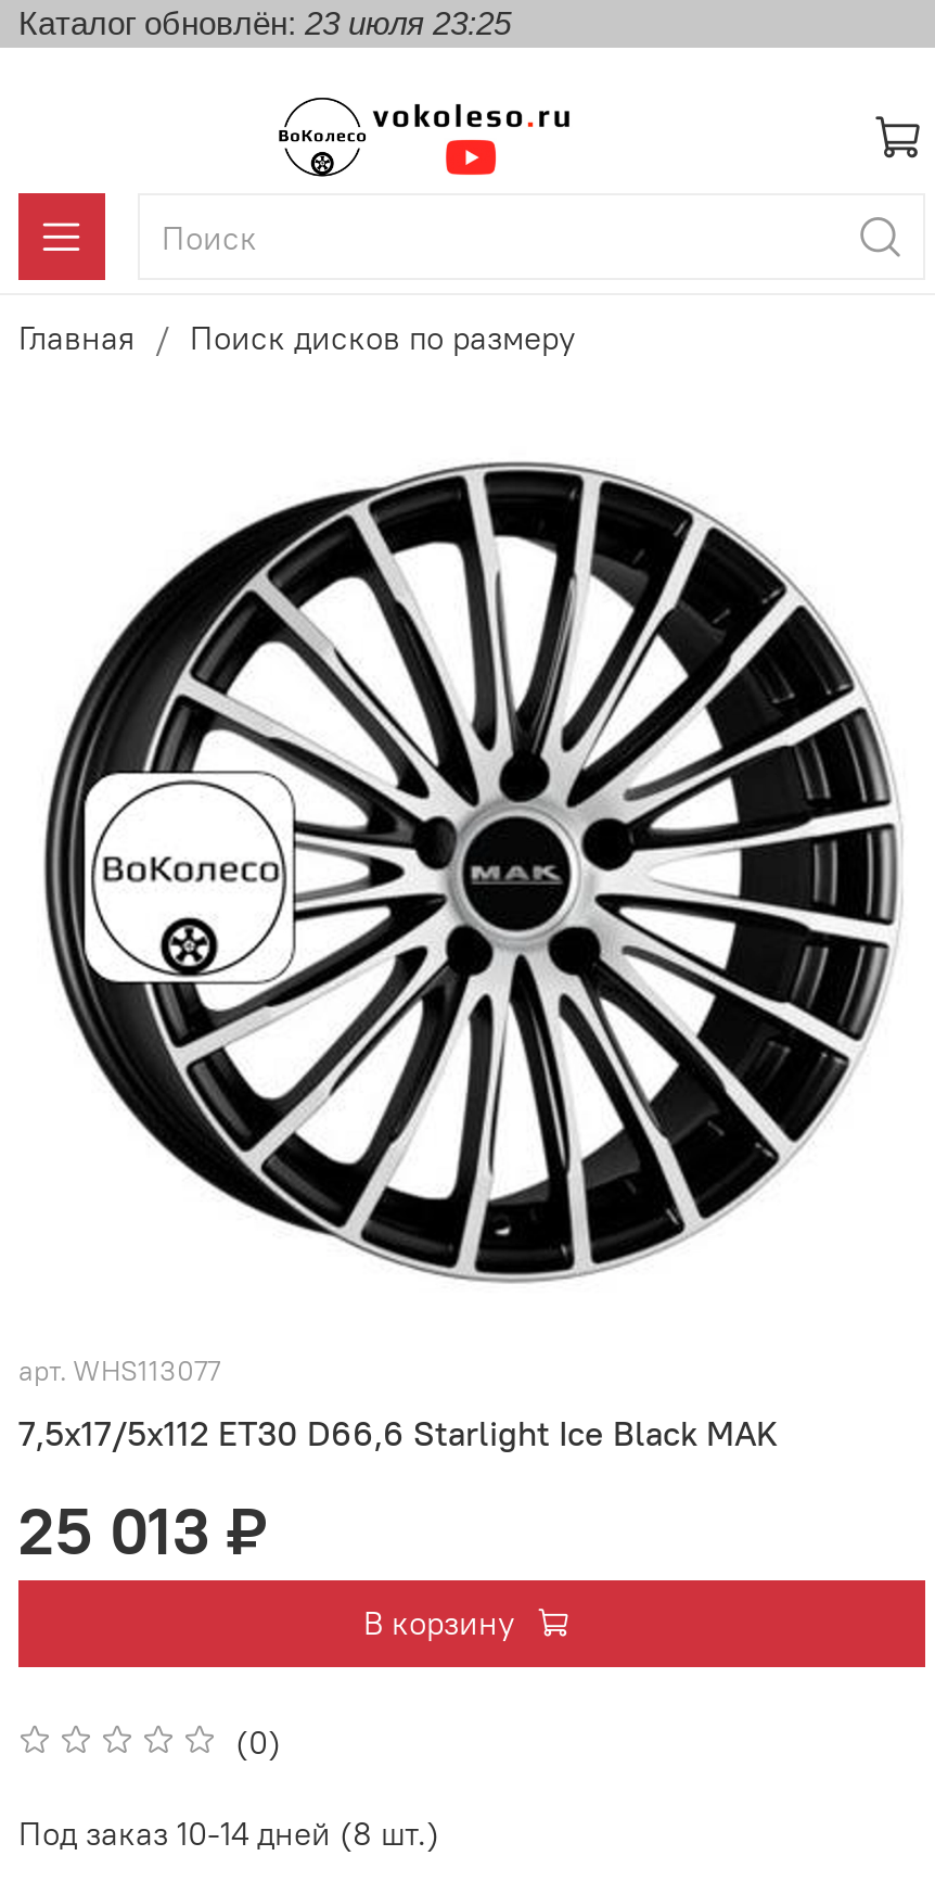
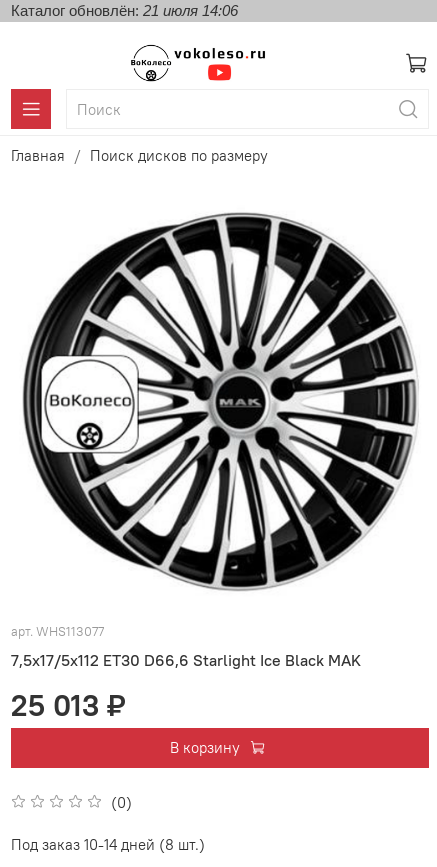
[18,4,511,41] Каталог обновлён: 23 июля 23:25 -> [11,2,238,19] Каталог обновлён: 21 июля 14:06

